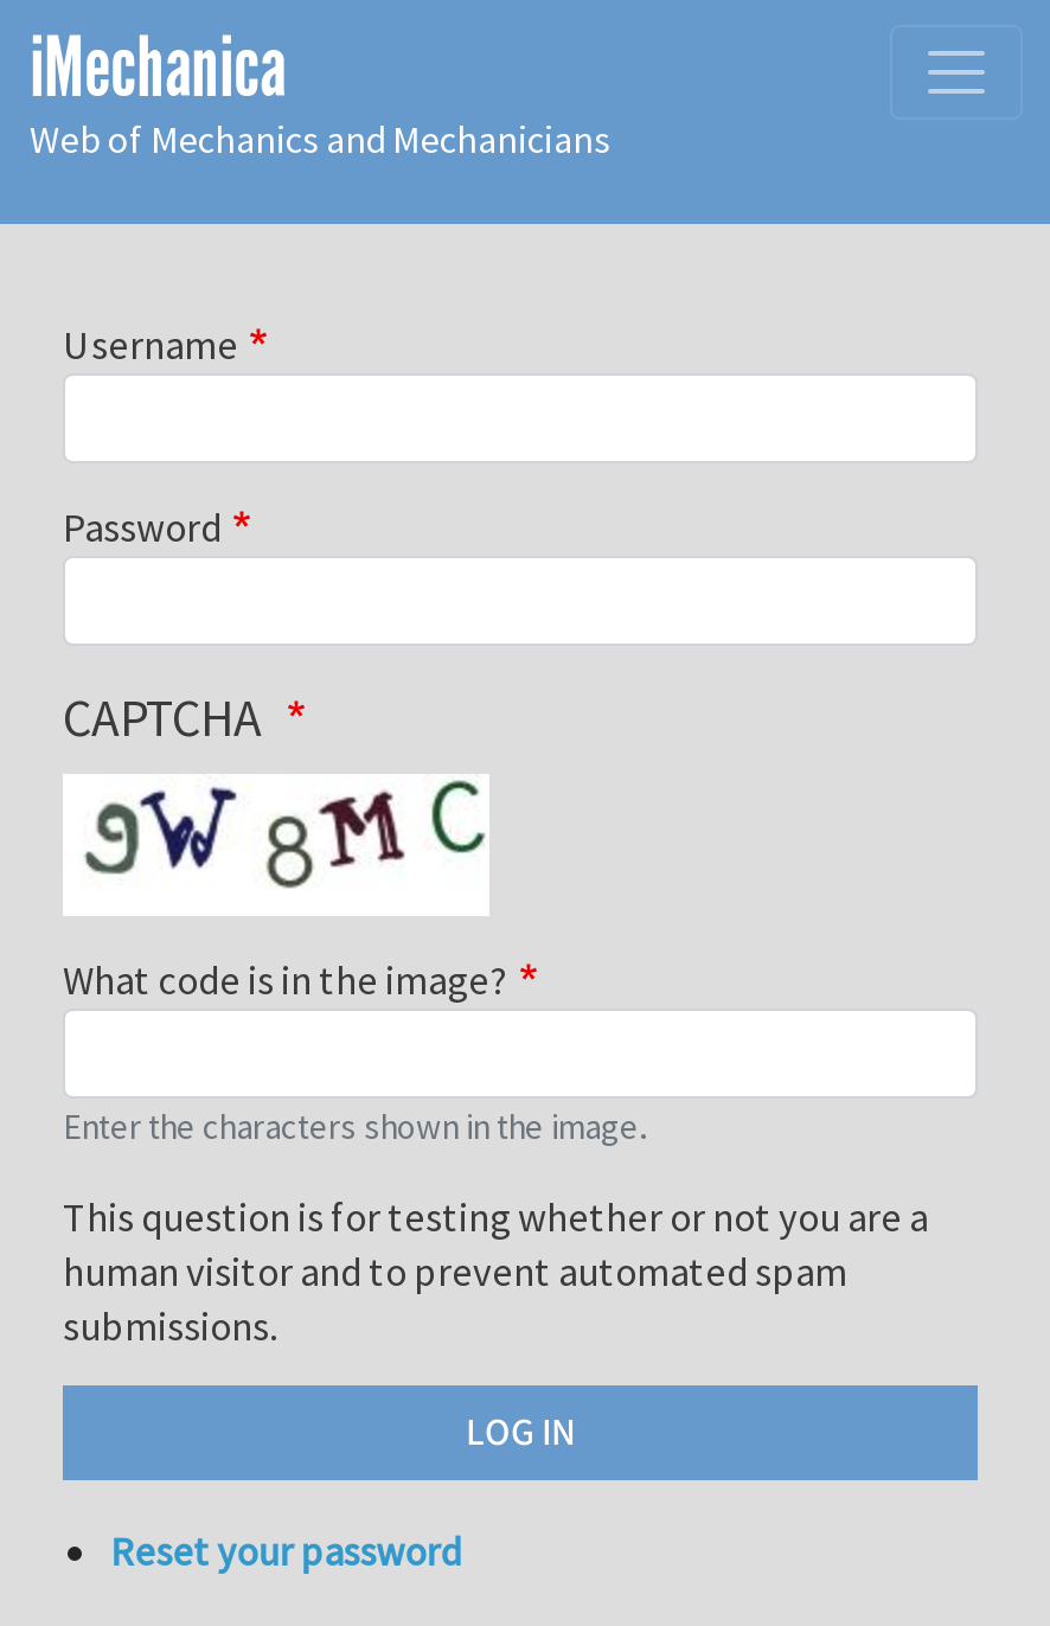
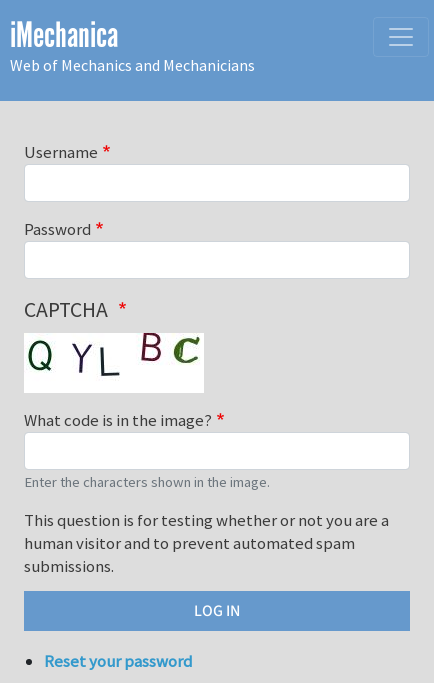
[72,772,487,890] [image] -> [27,332,202,381] [image]

